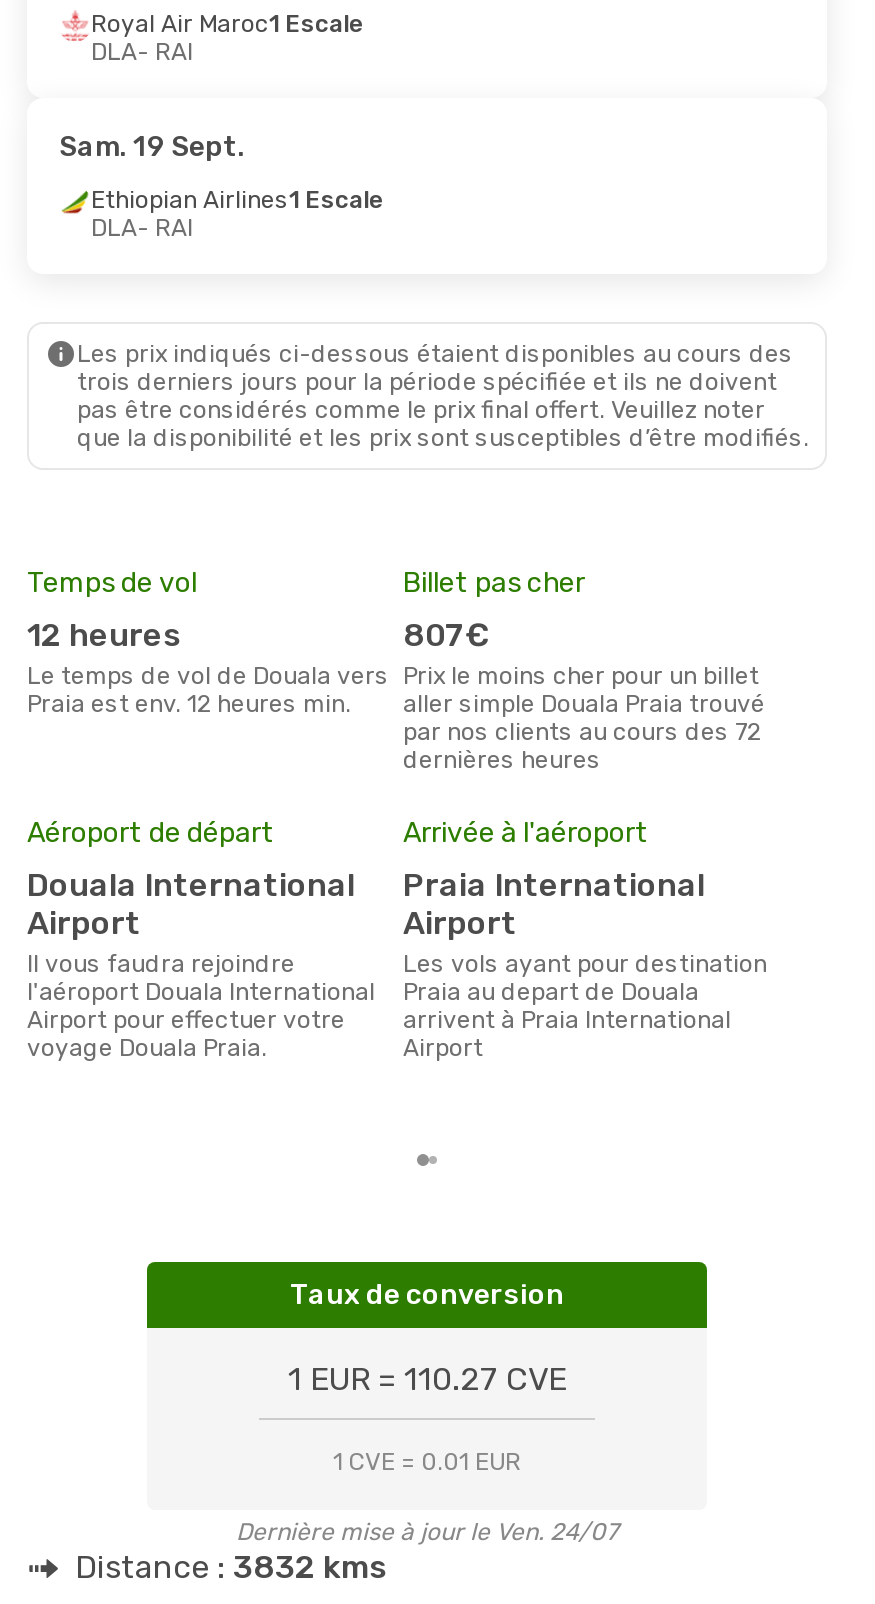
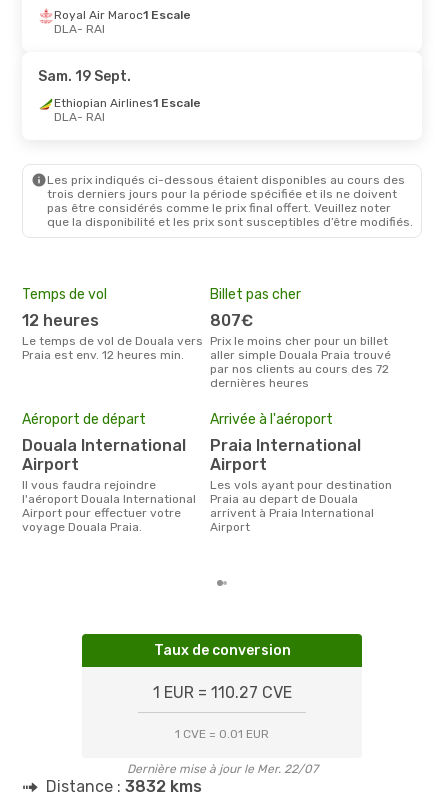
[236,1518,618,1546] Dernière mise à jour le Ven. 24/07 -> [126,762,317,776] Dernière mise à jour le Mer. 22/07

